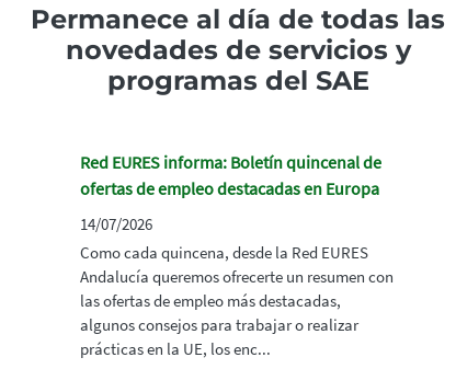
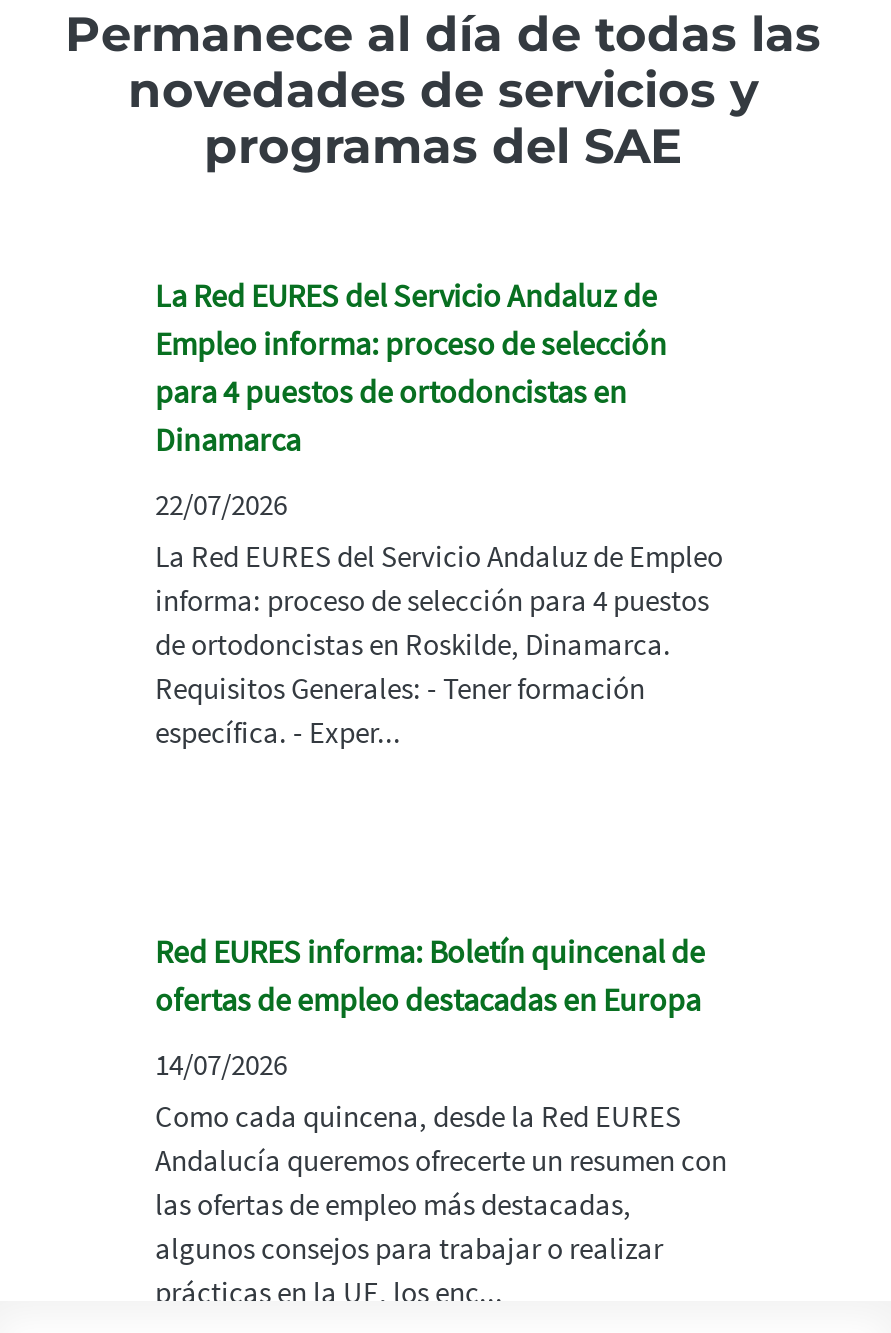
none -> [155,275,723,751] La Red EURES del Servicio Andaluz de | Empleo informa: proceso de selección | para 4 puestos de ortodoncistas en | Dinamarca | 22/07/2026 | La Red EURES del Servicio Andaluz de Empleo | informa: proceso de selección para 4 puestos | de ortodoncistas en Roskilde, Dinamarca. | Requisitos Generales: - Tener formación | específica. - Exper...

